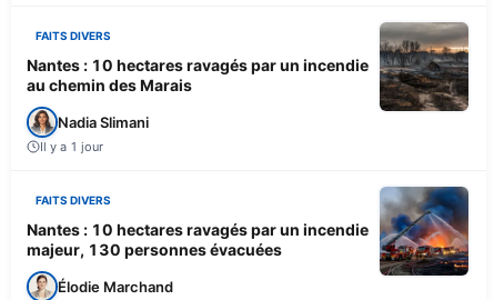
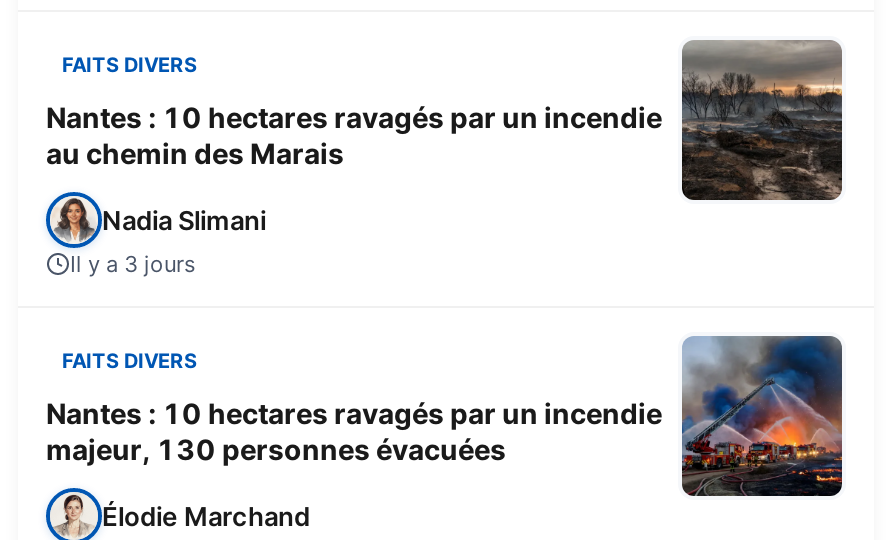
[40,138,103,154] Il y a 1 jour -> [70,249,196,277] Il y a 3 jours

